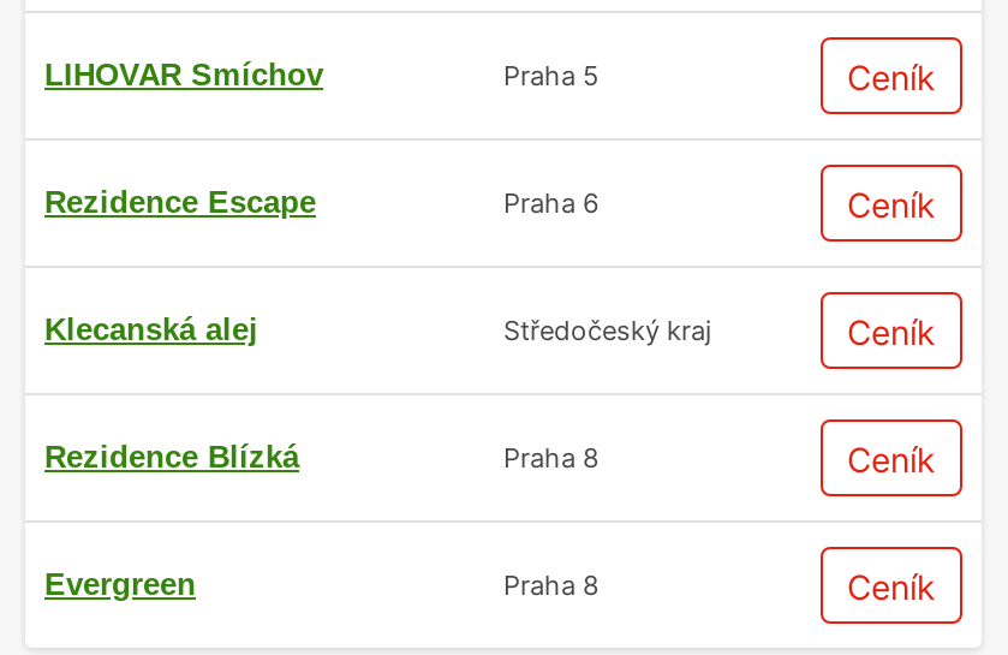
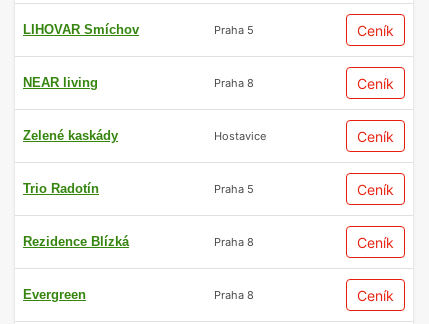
[44,184,600,220] Rezidence Escape | Praha 6 -> [23,75,254,90] NEAR living | Praha 8
[44,312,712,348] Klecanská alej | Středočeský kraj -> [23,128,394,196] Zelené kaskády | Hostavice | Ceník | Trio Radotín | Praha 5

